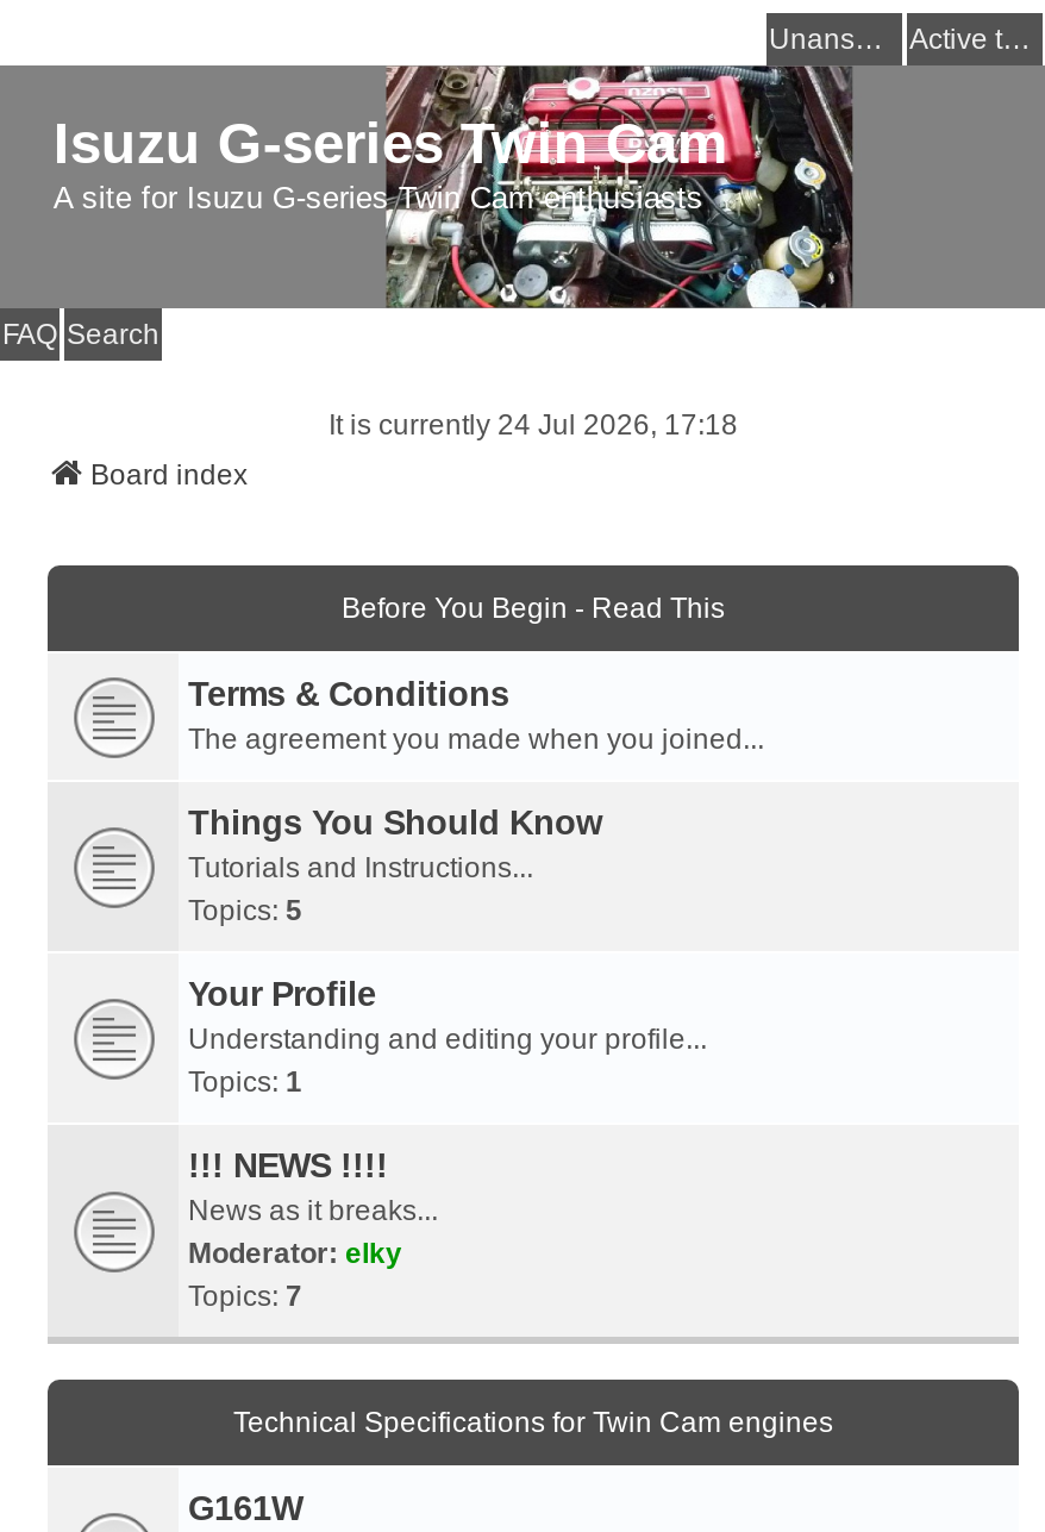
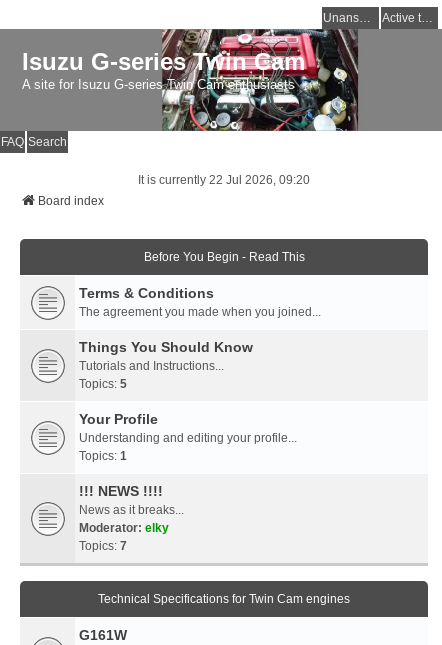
[328,408,738,441] It is currently 24 Jul 2026, 17:18 -> [138,173,310,187] It is currently 22 Jul 2026, 09:20

